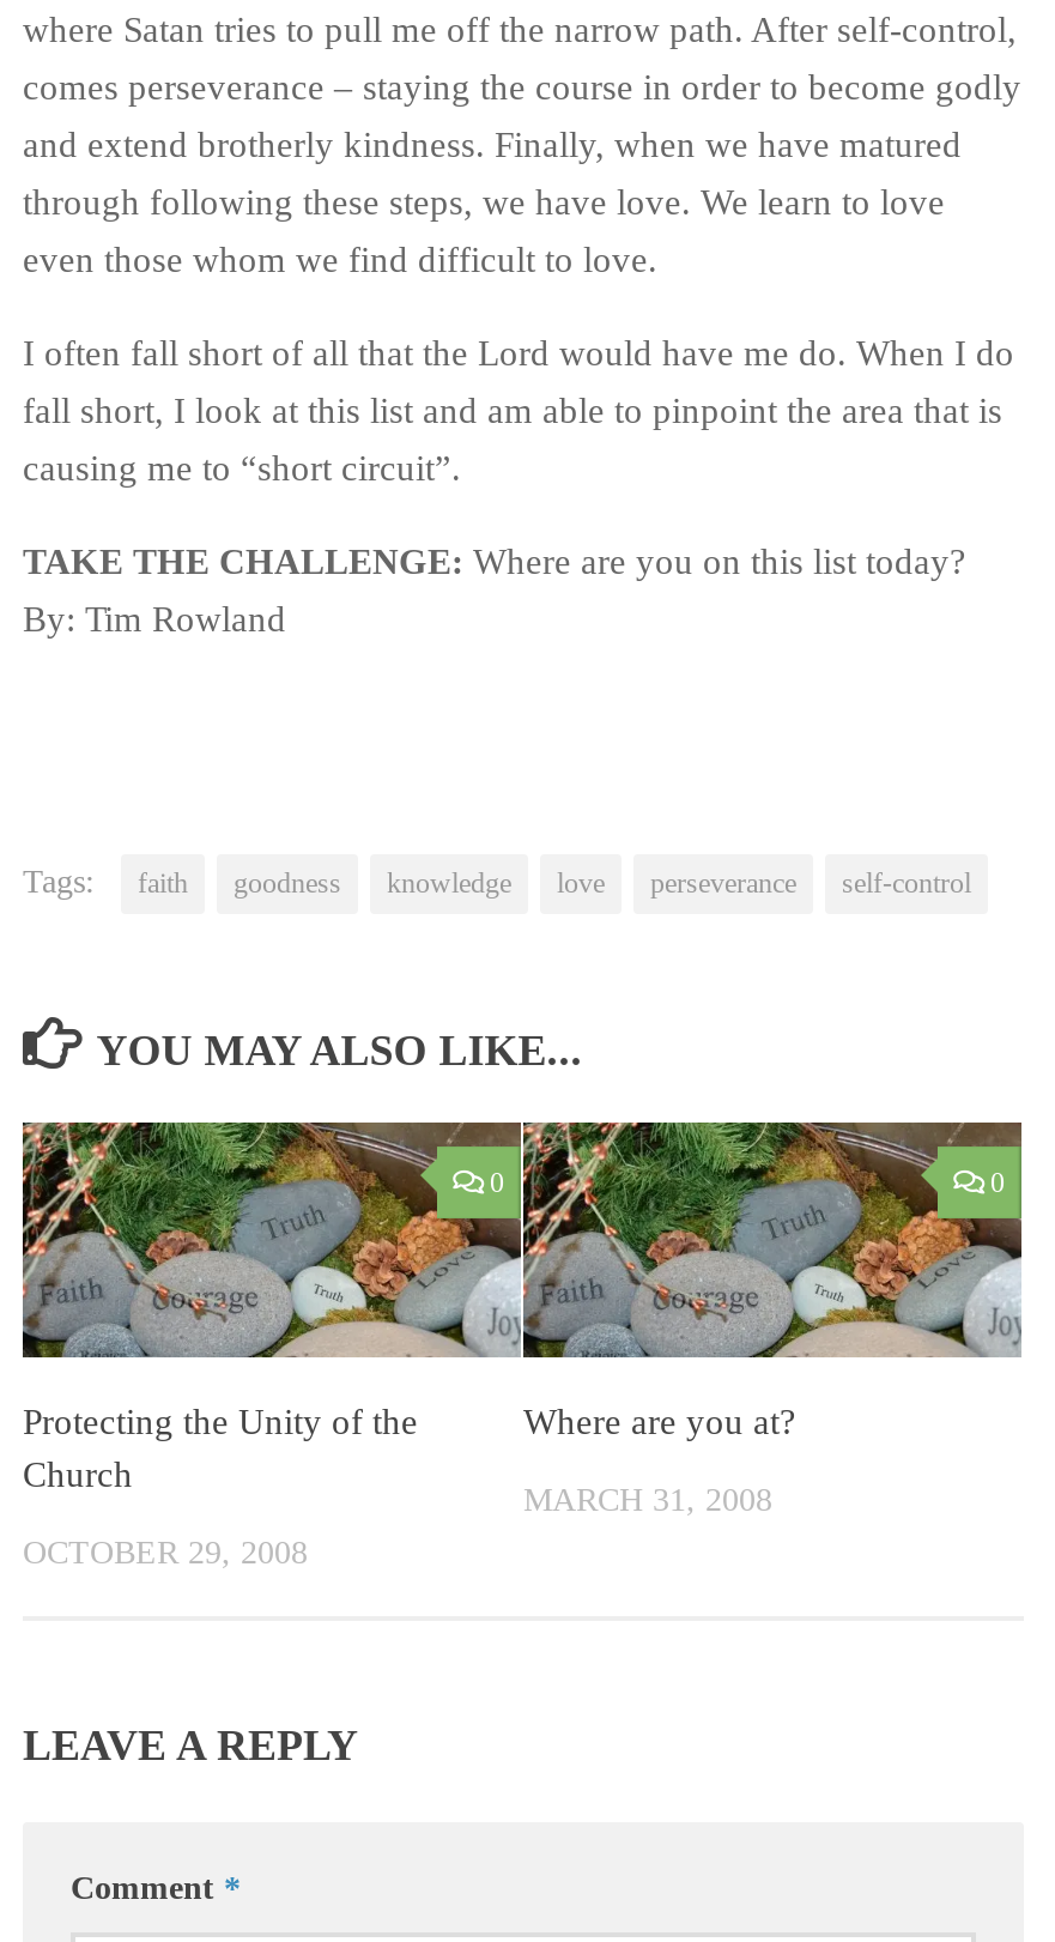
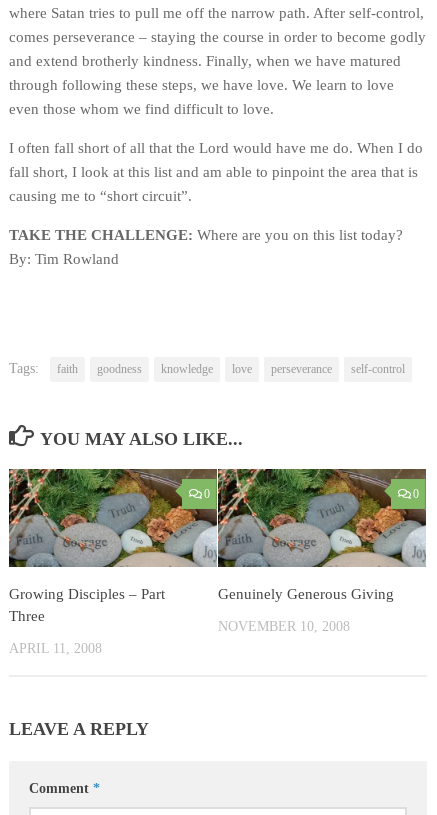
[23,1403,418,1494] Protecting the Unity of the | Church -> [9,586,165,624] Growing Disciples – Part | Three
[523,1403,796,1441] Where are you at? -> [218,586,394,602] Genuinely Generous Giving
[523,1482,772,1518] MARCH 31, 2008 -> [218,619,350,634] NOVEMBER 10, 2008
[23,1535,308,1571] OCTOBER 29, 2008 -> [9,641,102,656] APRIL 11, 2008

